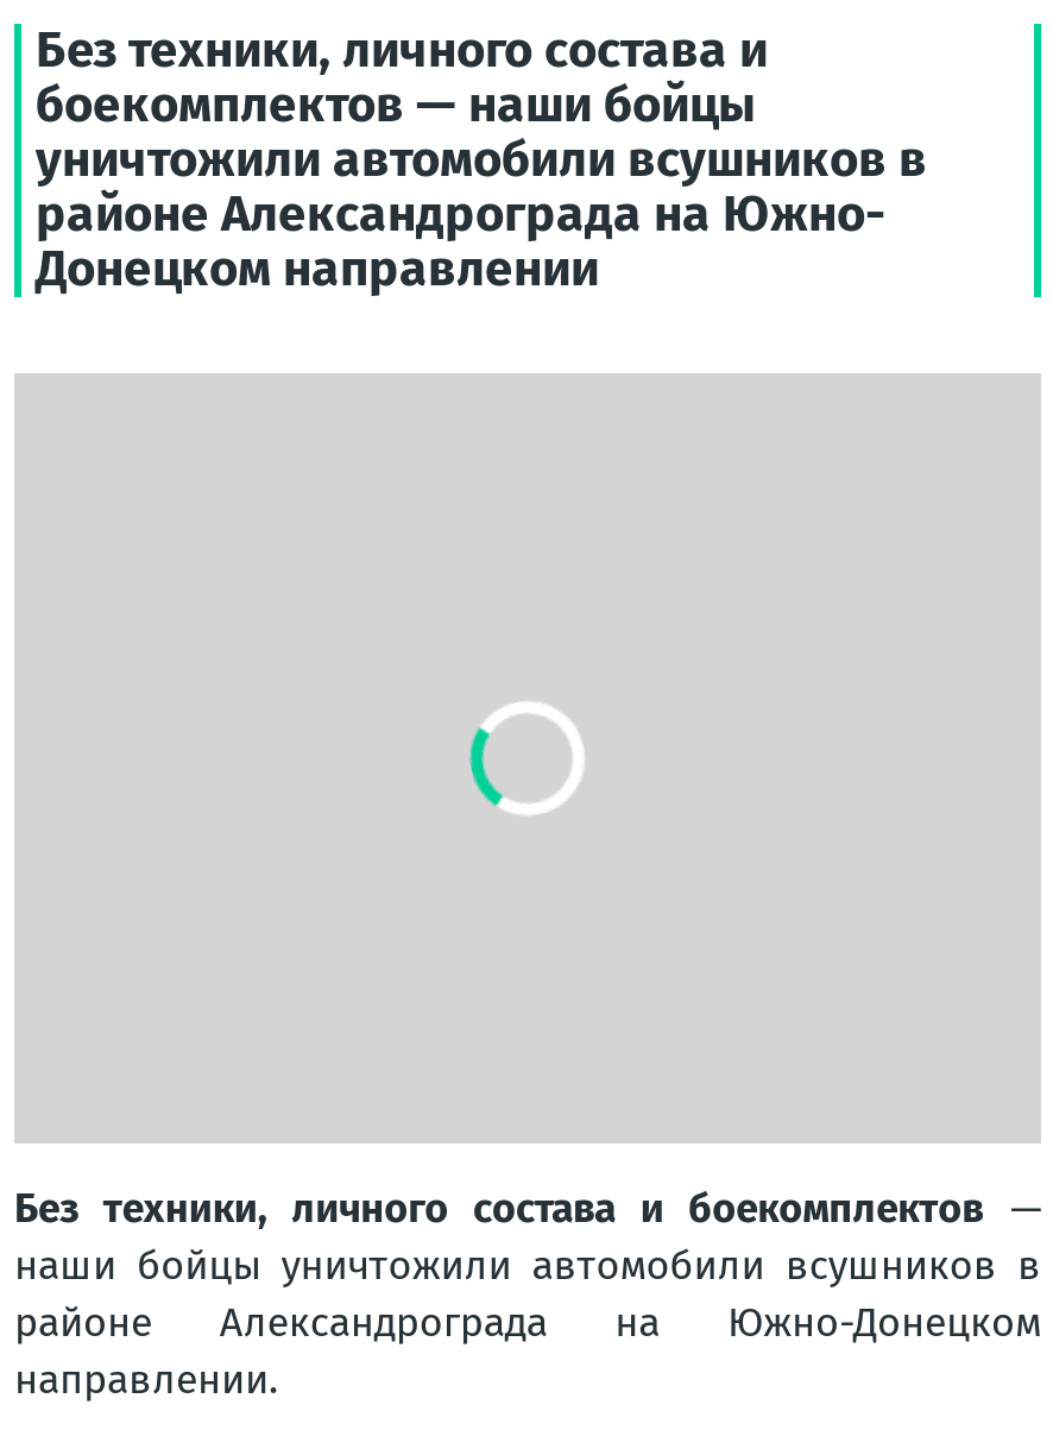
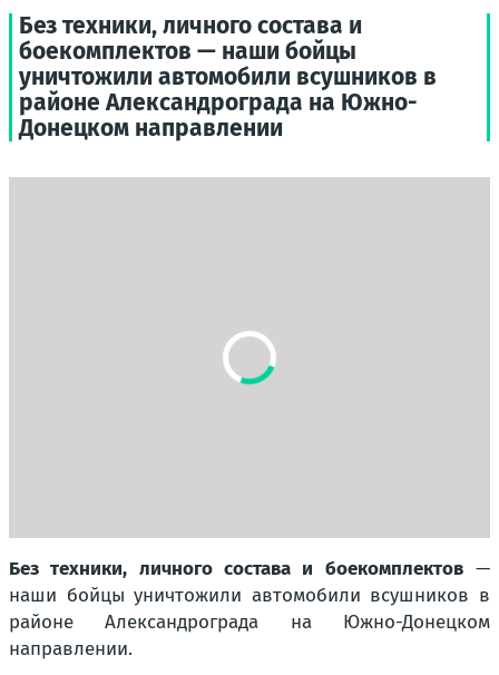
[468,727,580,818] [image] -> [222,343,275,385] [image]

